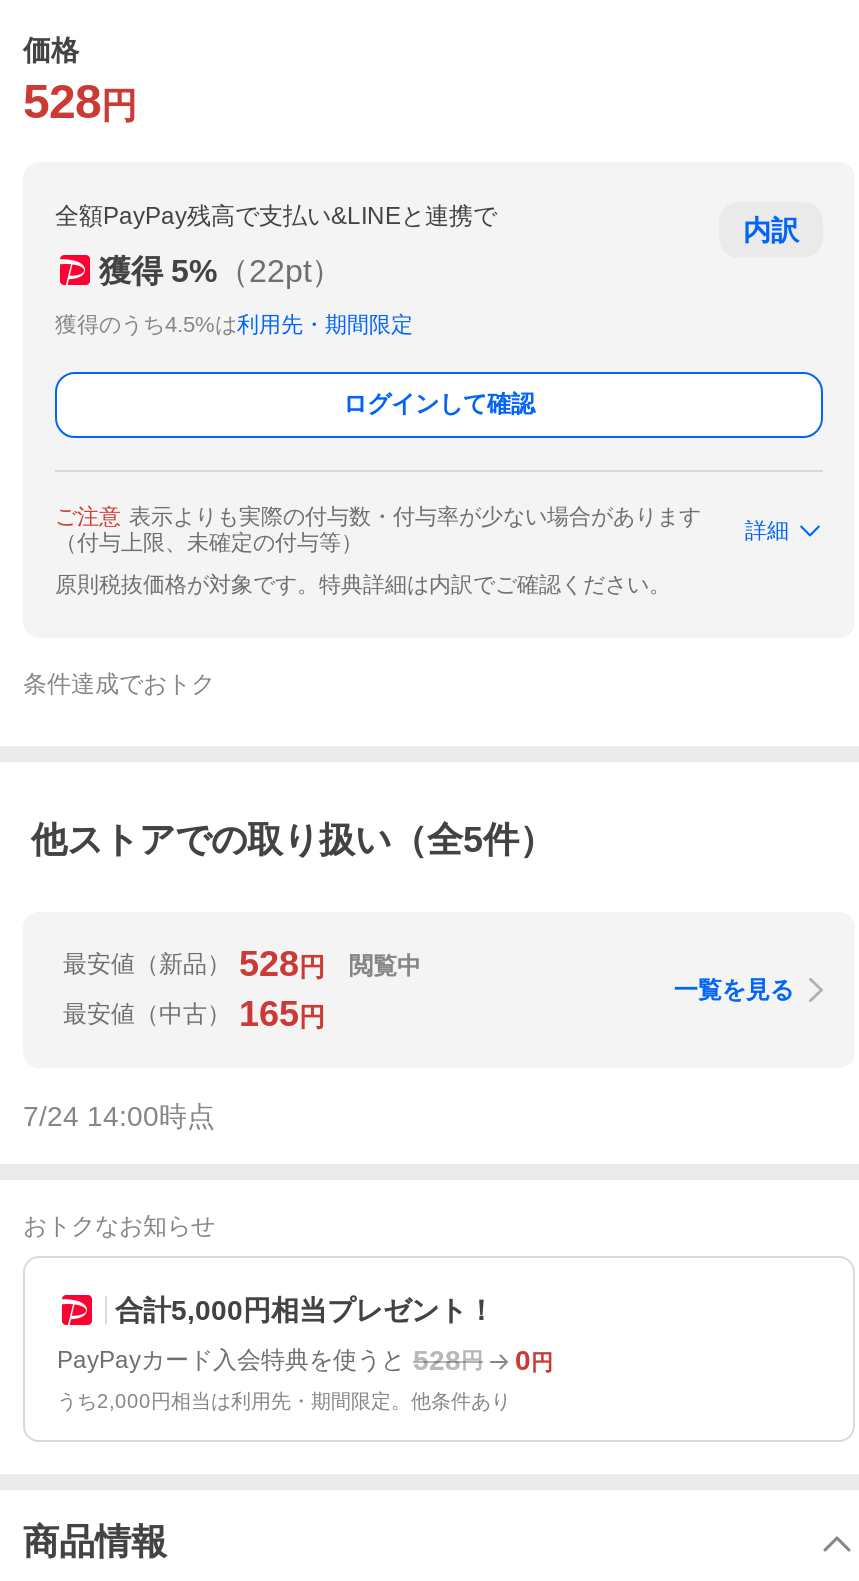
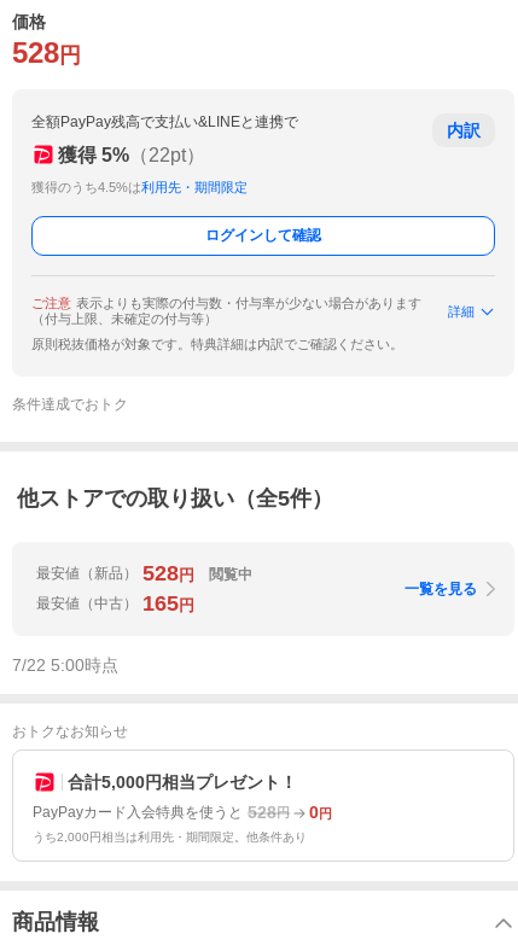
[23,1100,215,1132] 7/24 14:00時点 -> [12,655,118,675] 7/22 5:00時点

